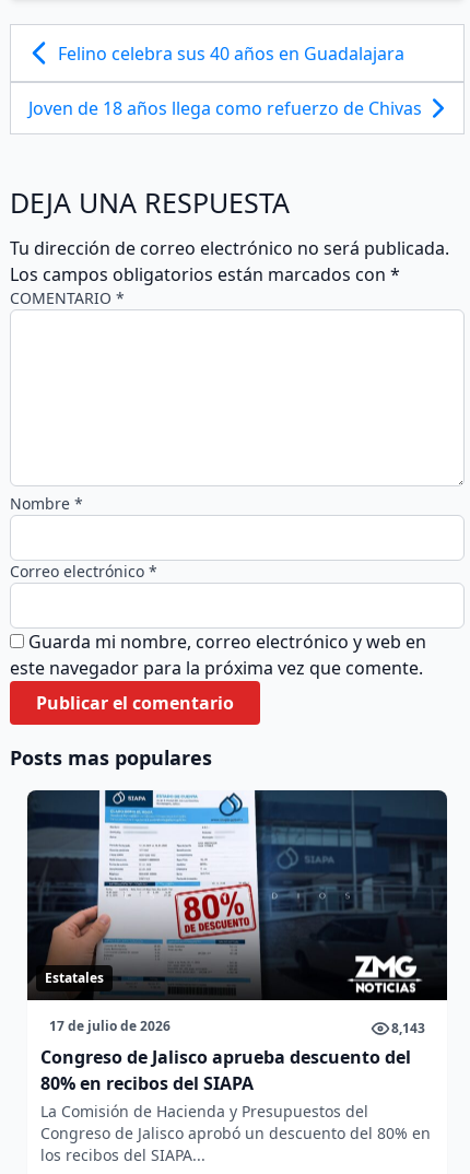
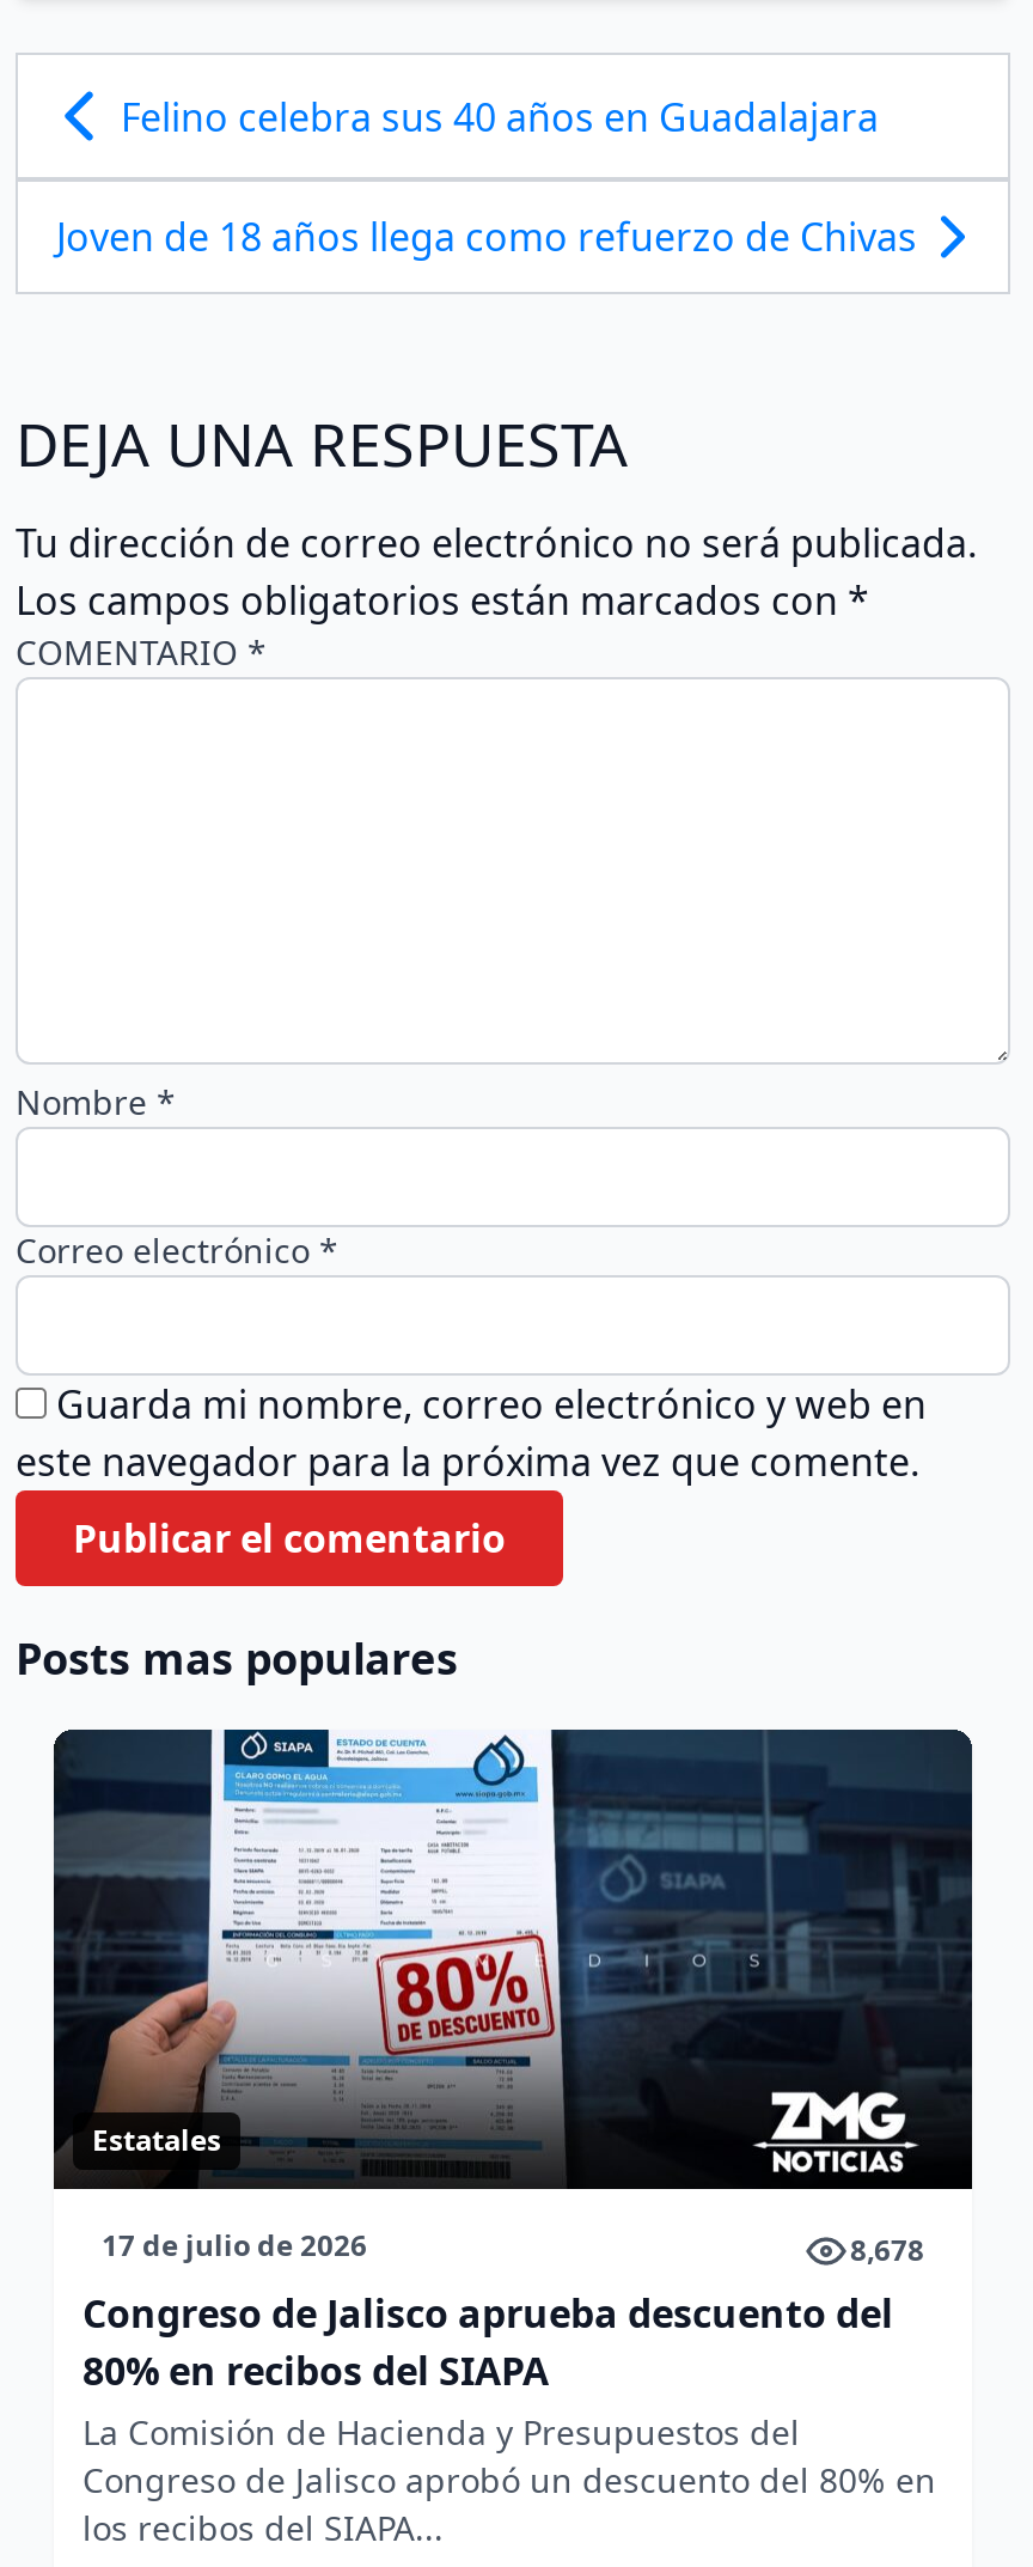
[391,1019,425,1038] 8,143 -> [850,2230,924,2271] 8,678

